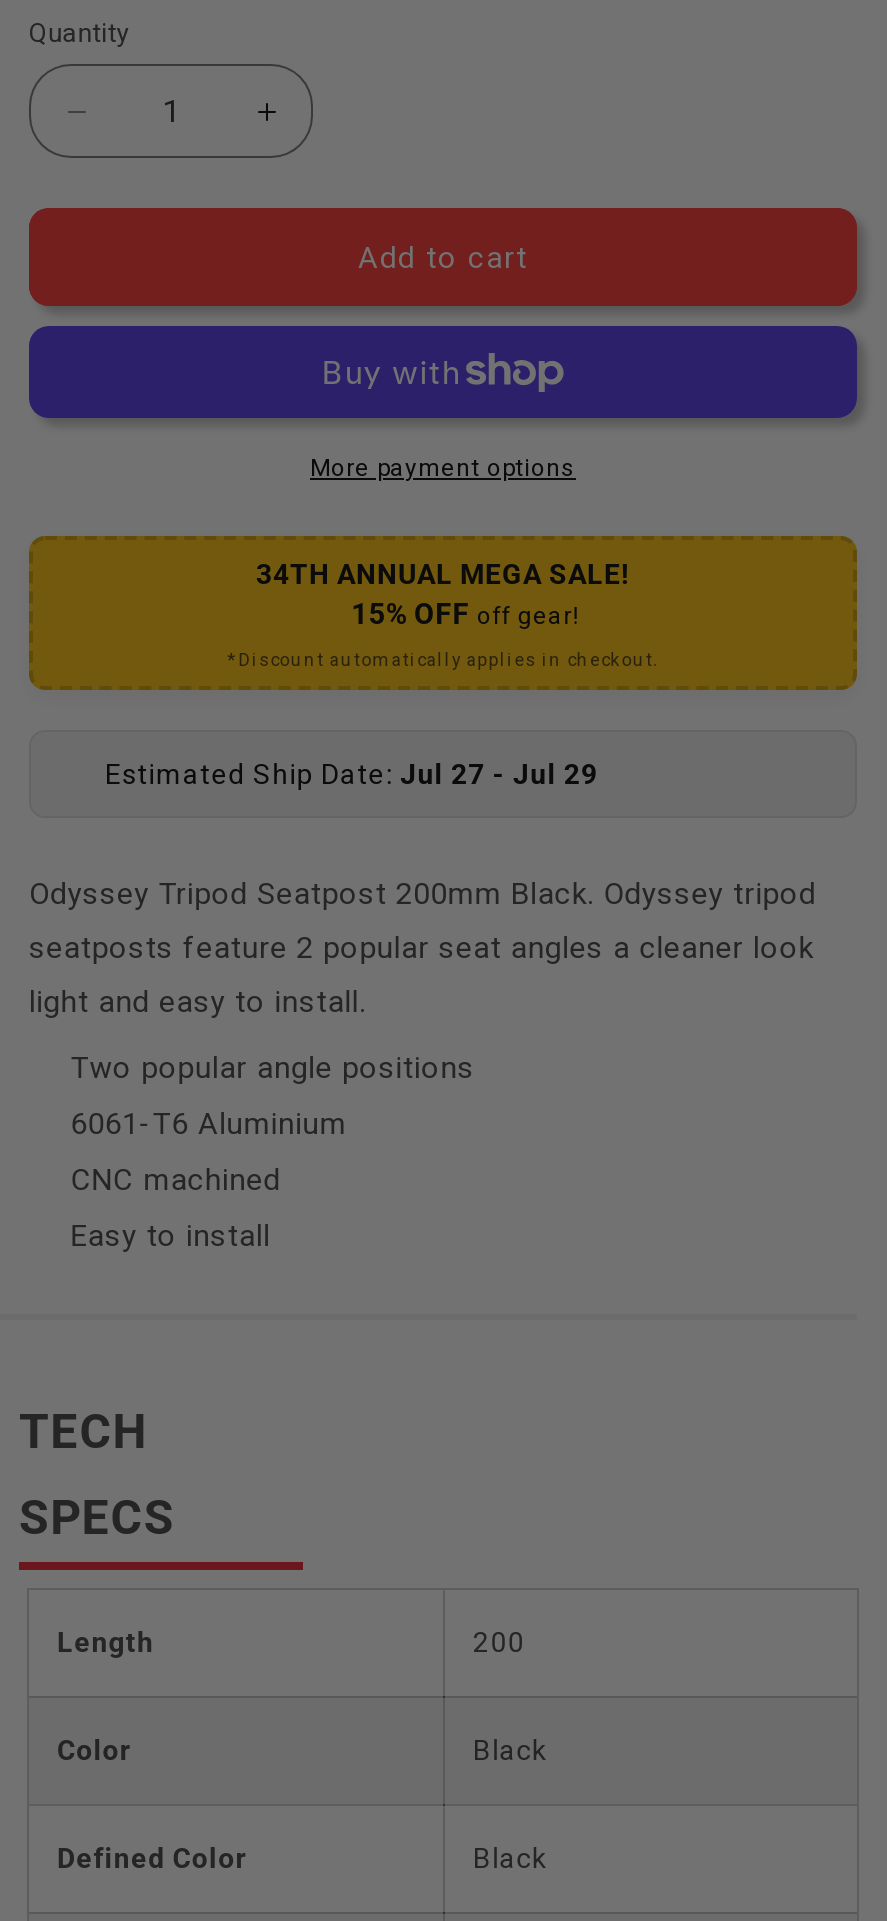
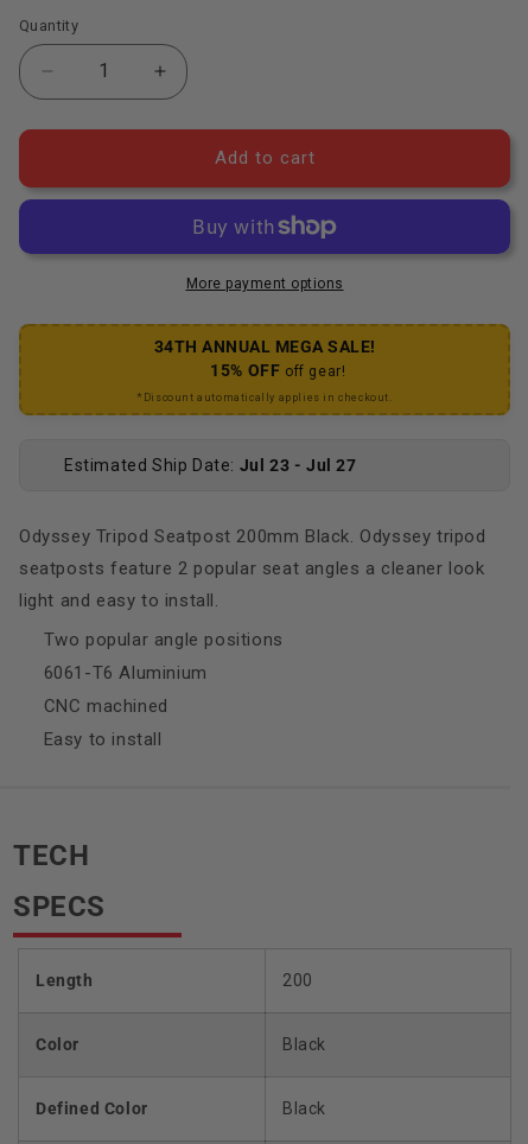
[105,759,598,791] Estimated Ship Date: Jul 27 - Jul 29 -> [64,456,357,475] Estimated Ship Date: Jul 23 - Jul 27

